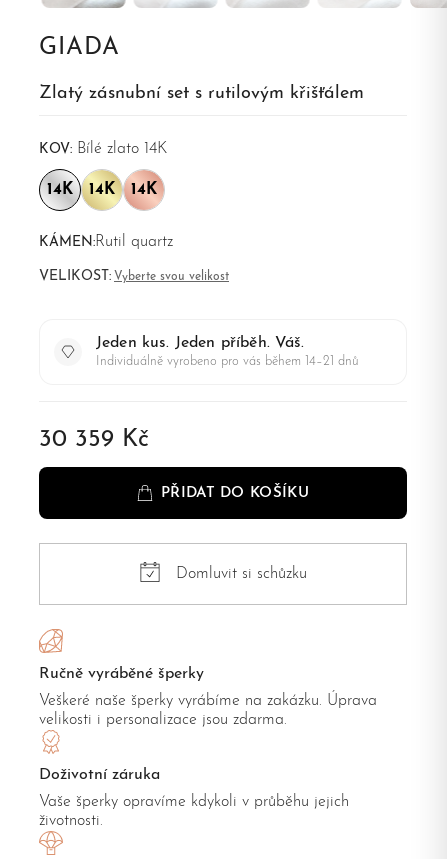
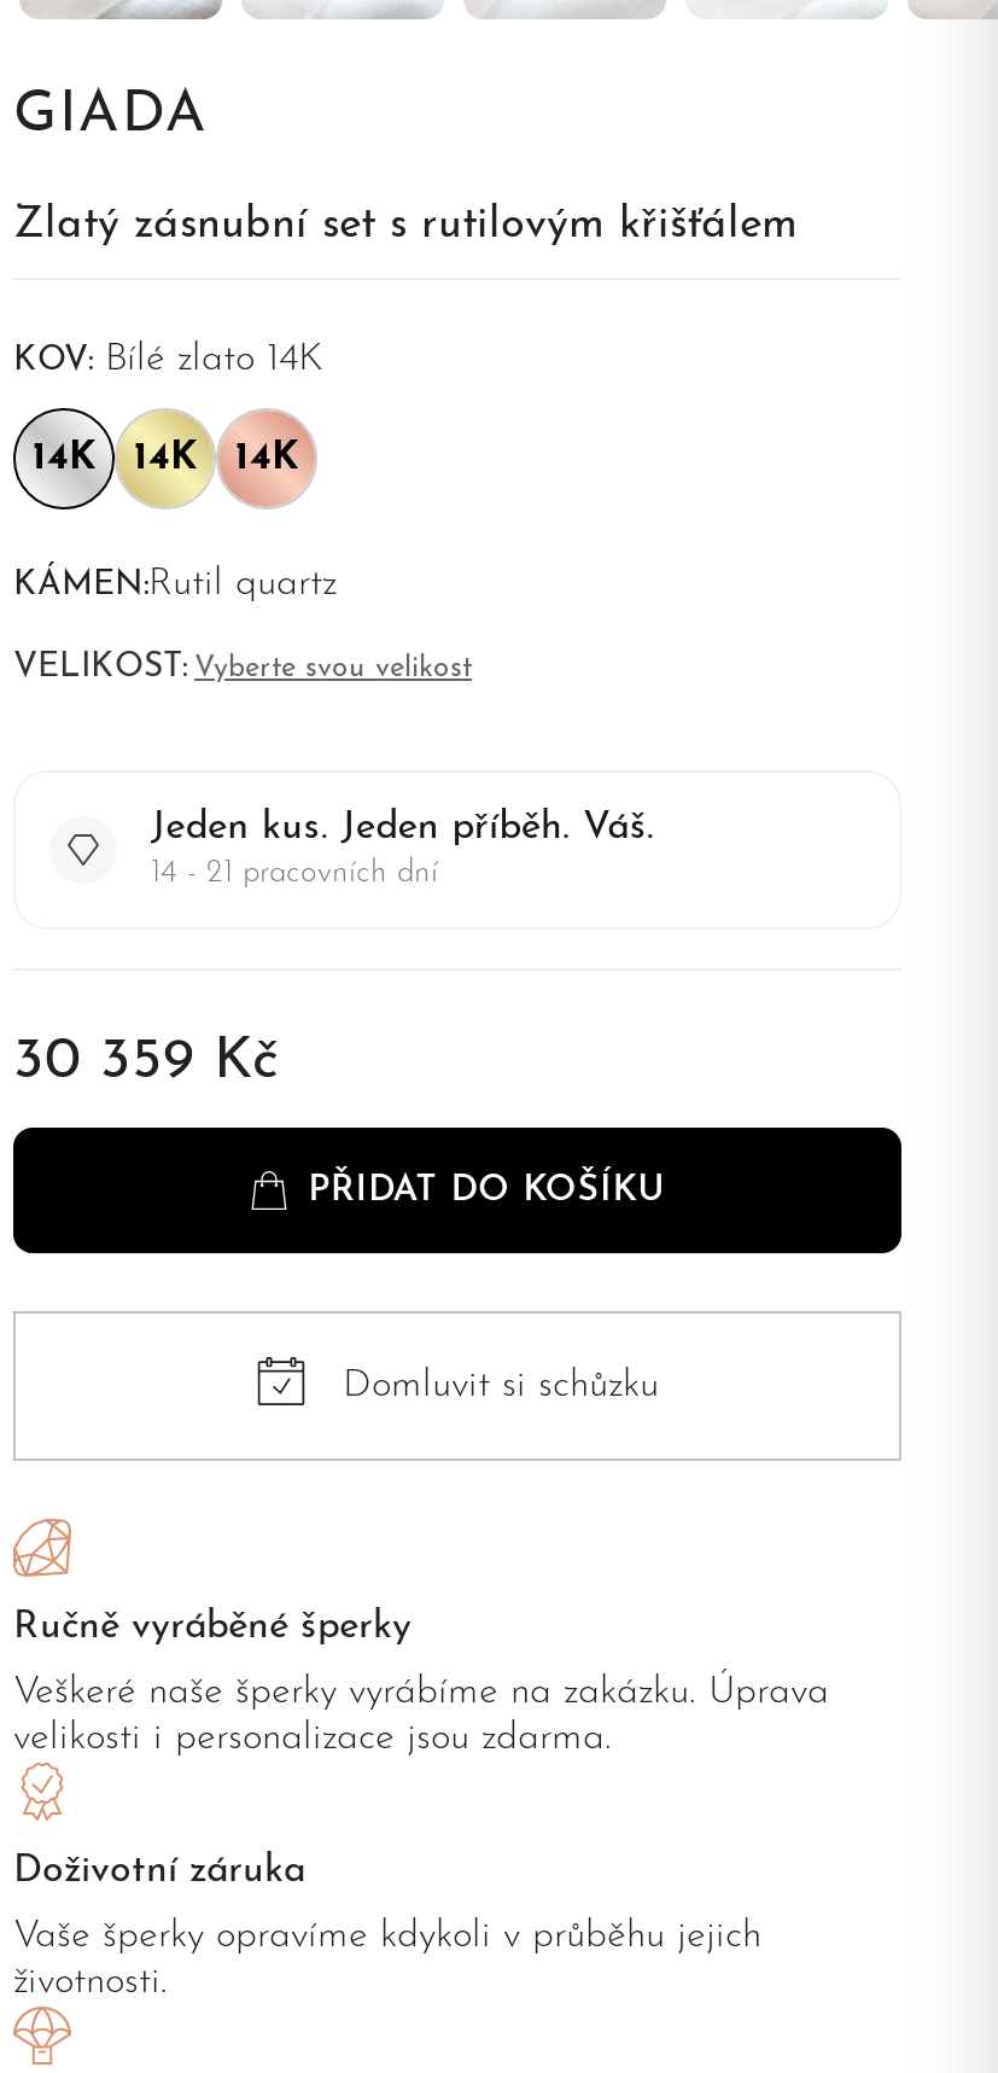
[96,355,359,368] Individuálně vyrobeno pro vás během 14–21 dnů -> [151,858,438,890] 14 - 21 pracovních dní

